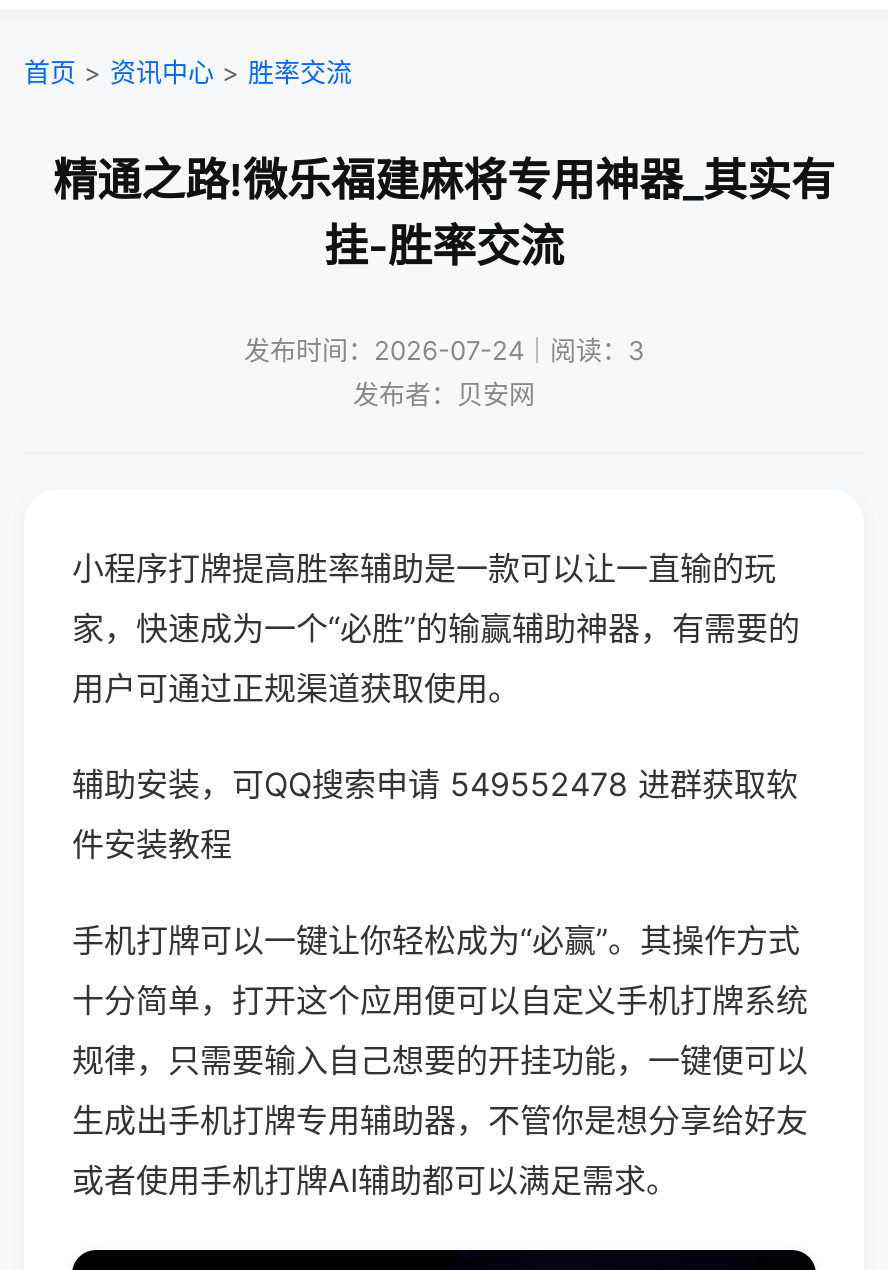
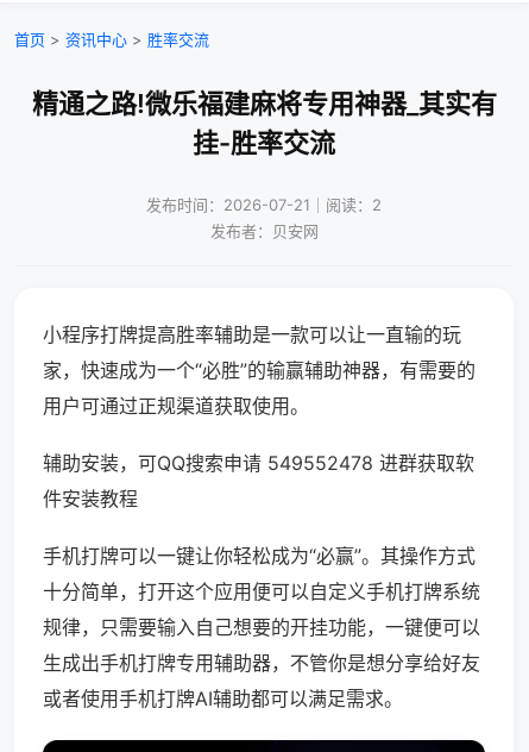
[244,334,644,366] 发布时间：2026-07-24｜阅读：3 -> [146,195,382,214] 发布时间：2026-07-21｜阅读：2

